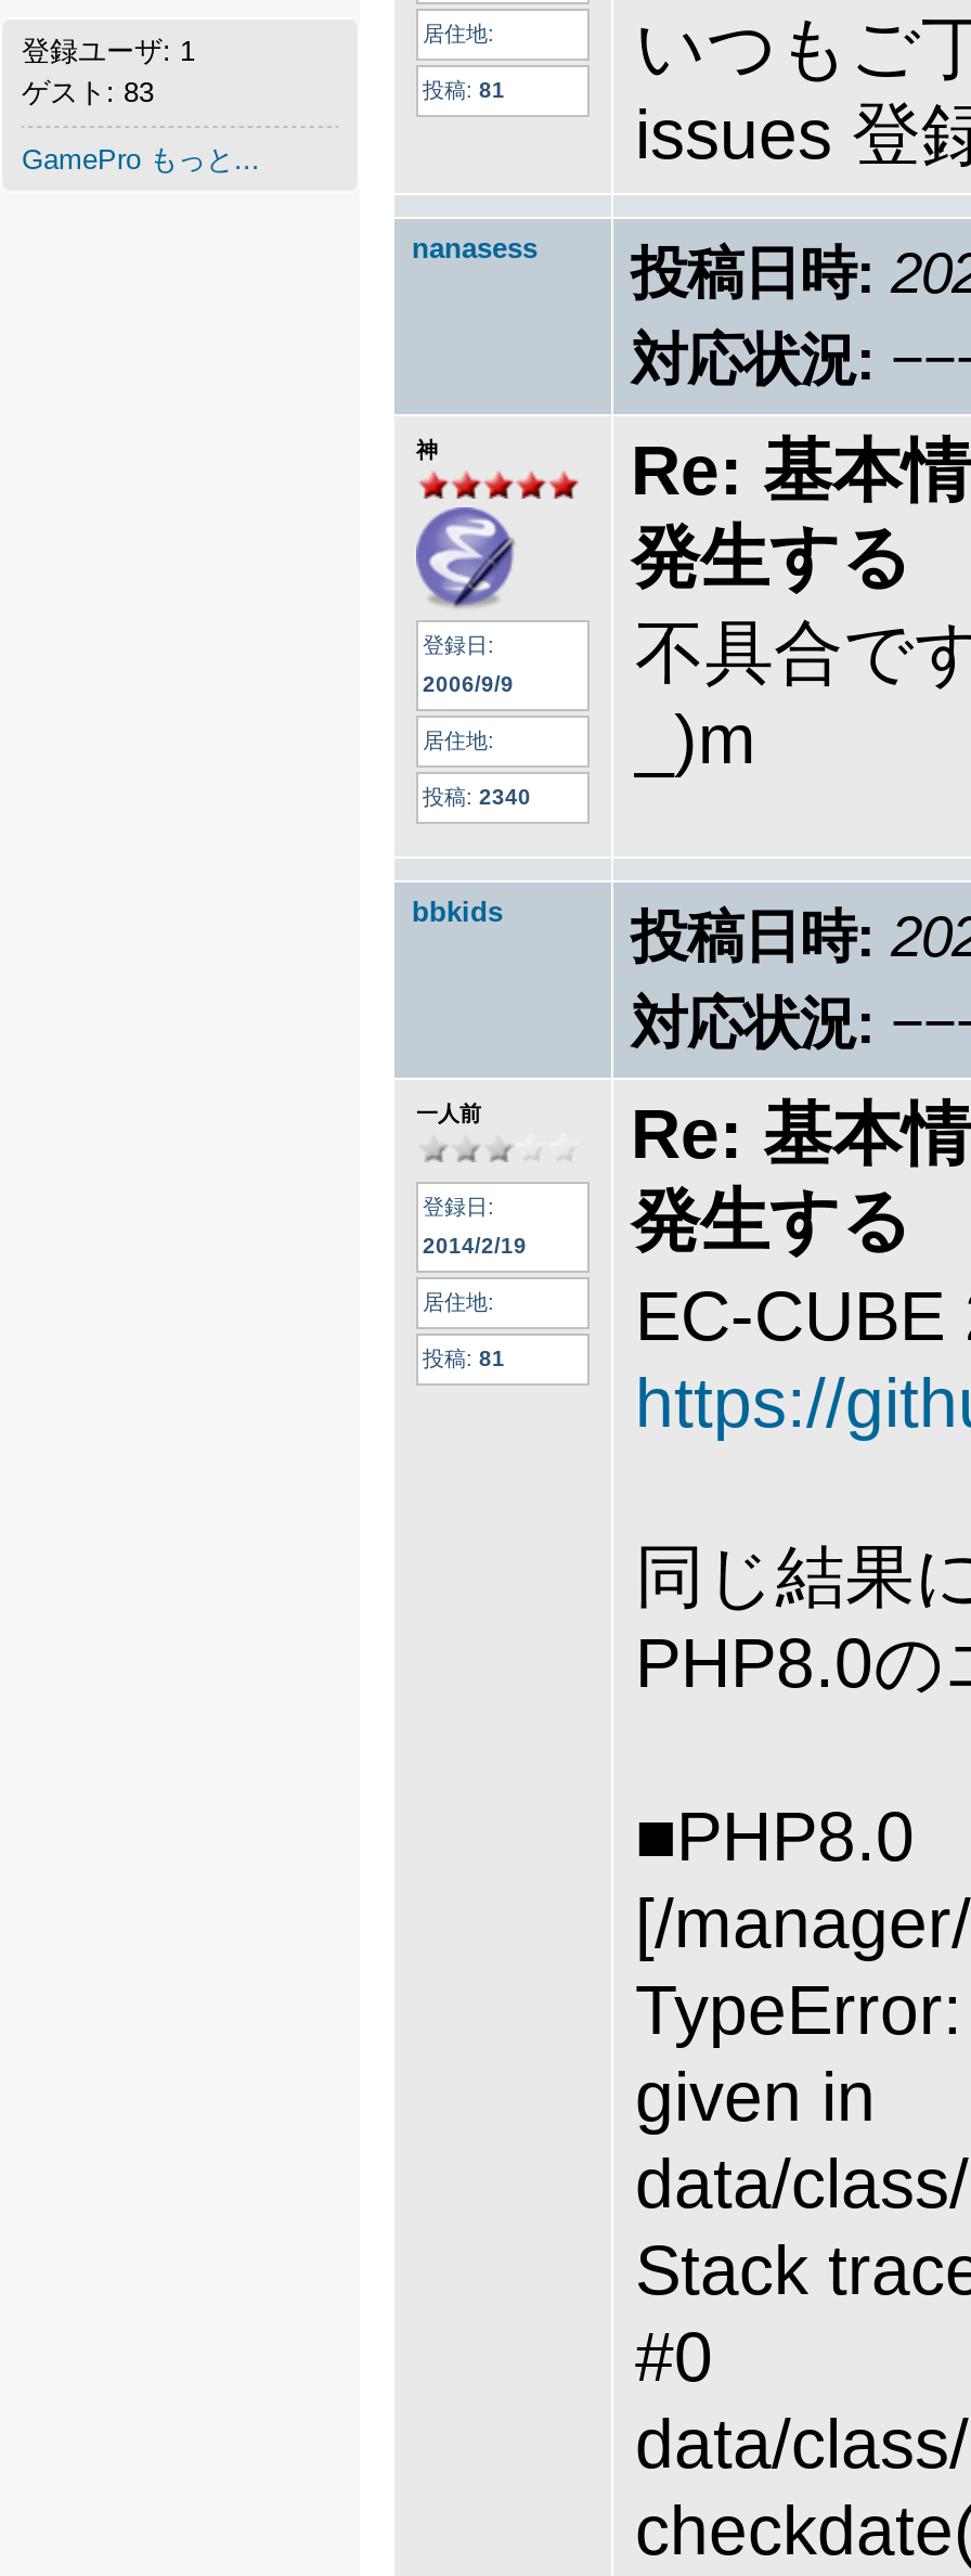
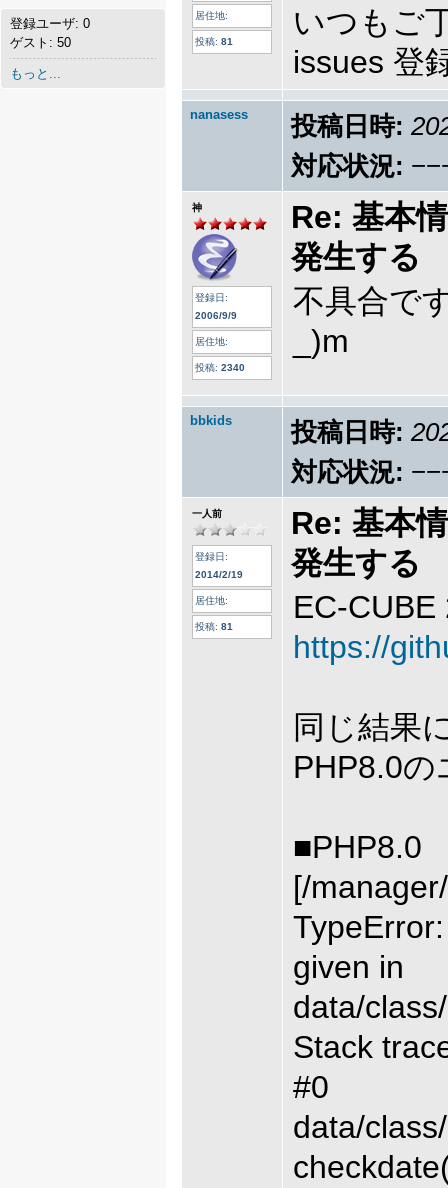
[22,35,195,108] 登録ユーザ: 1 | ゲスト: 83 -> [10,16,90,50] 登録ユーザ: 0 | ゲスト: 50
[22,143,260,176] GamePro もっと... -> [10,66,61,81] もっと...

